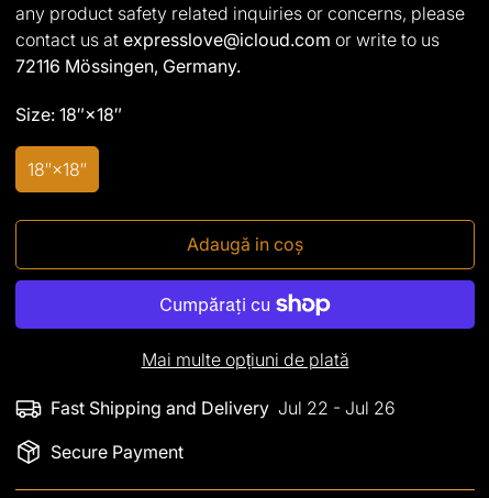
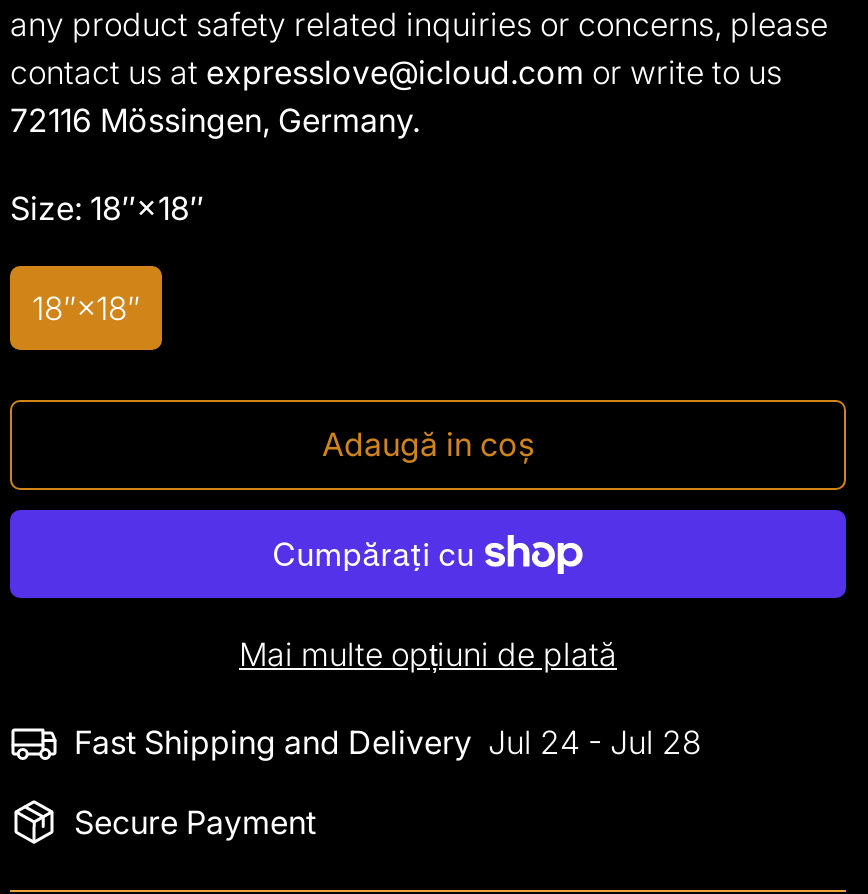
[51,397,396,419] Fast Shipping and Delivery Jul 22 - Jul 26 -> [74,722,702,762] Fast Shipping and Delivery Jul 24 - Jul 28

